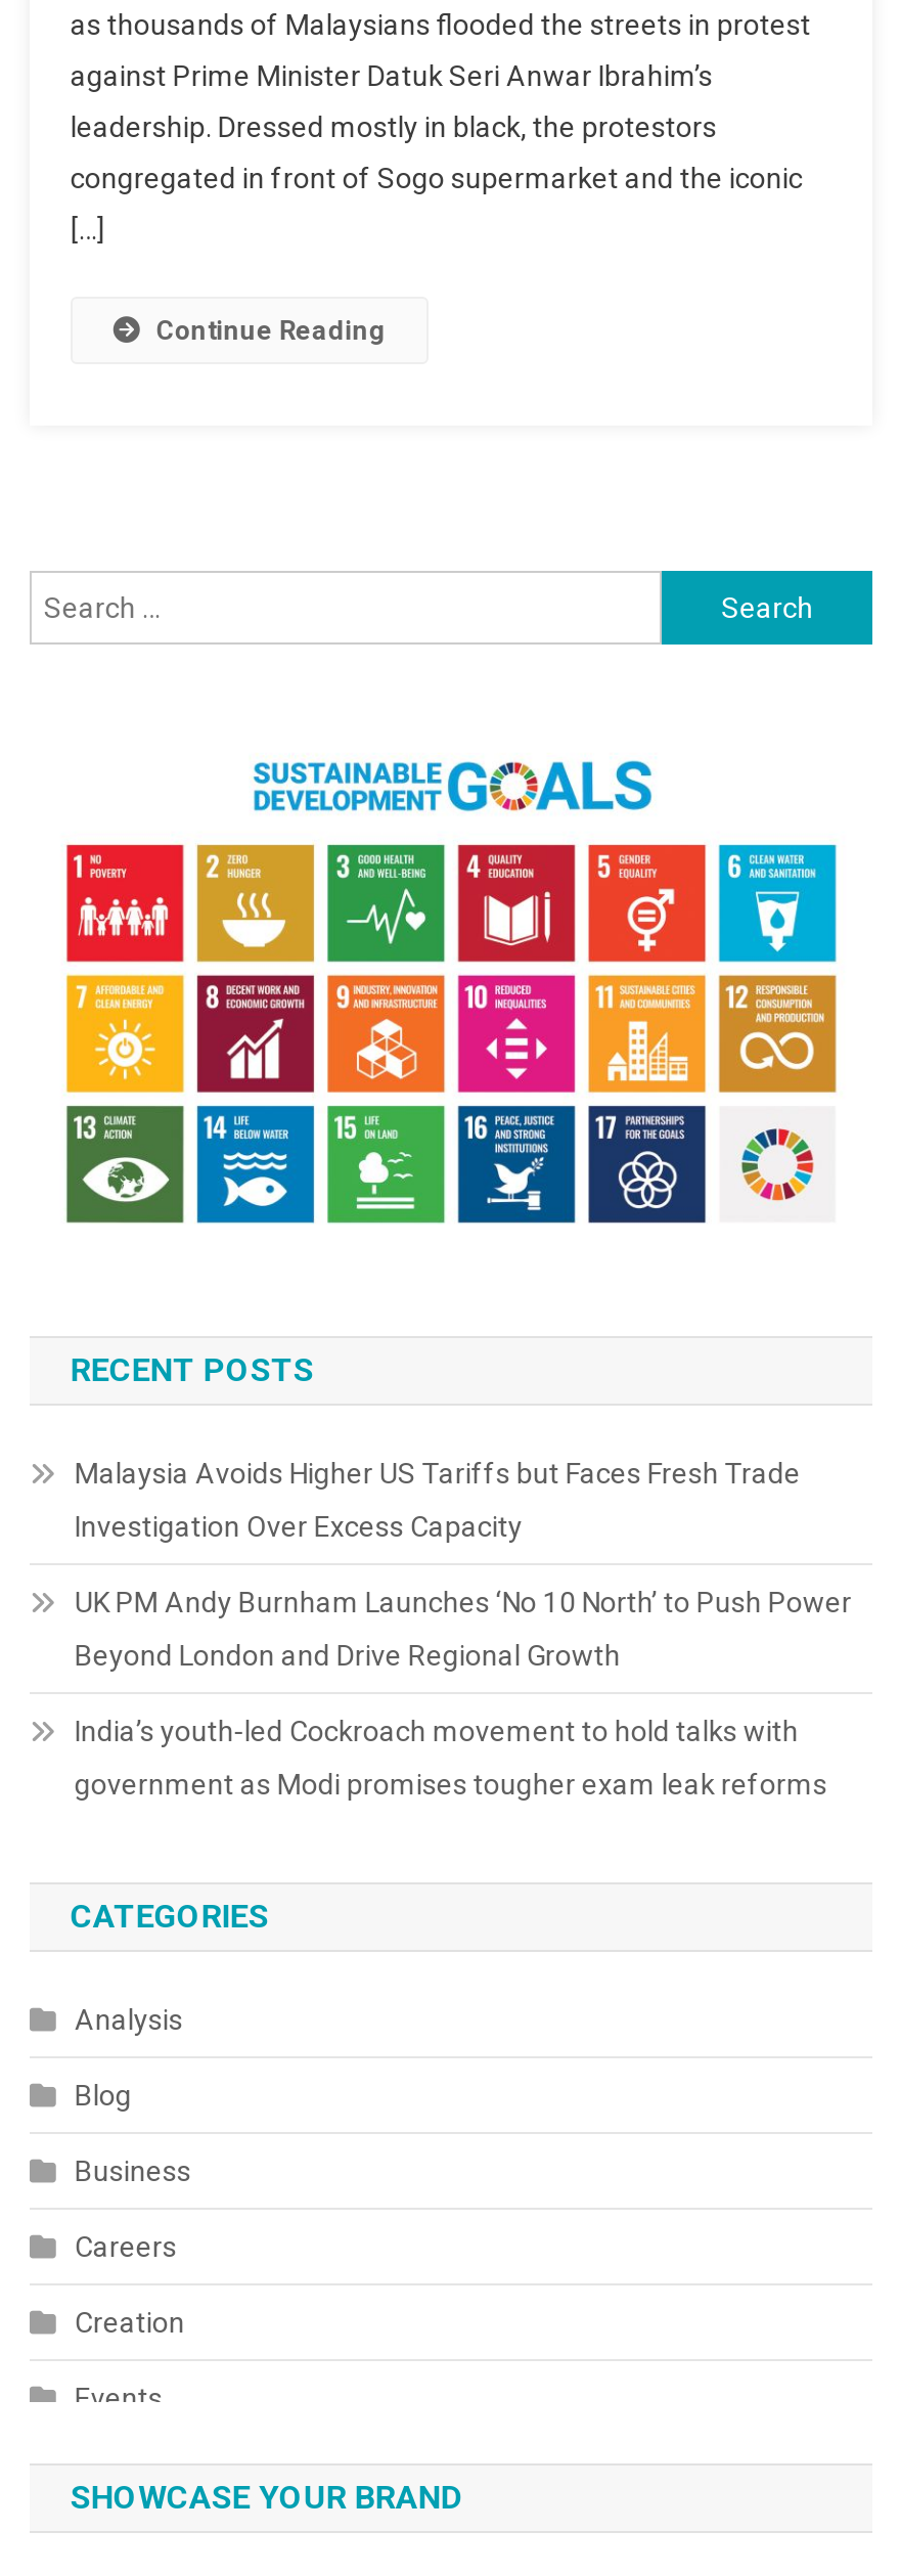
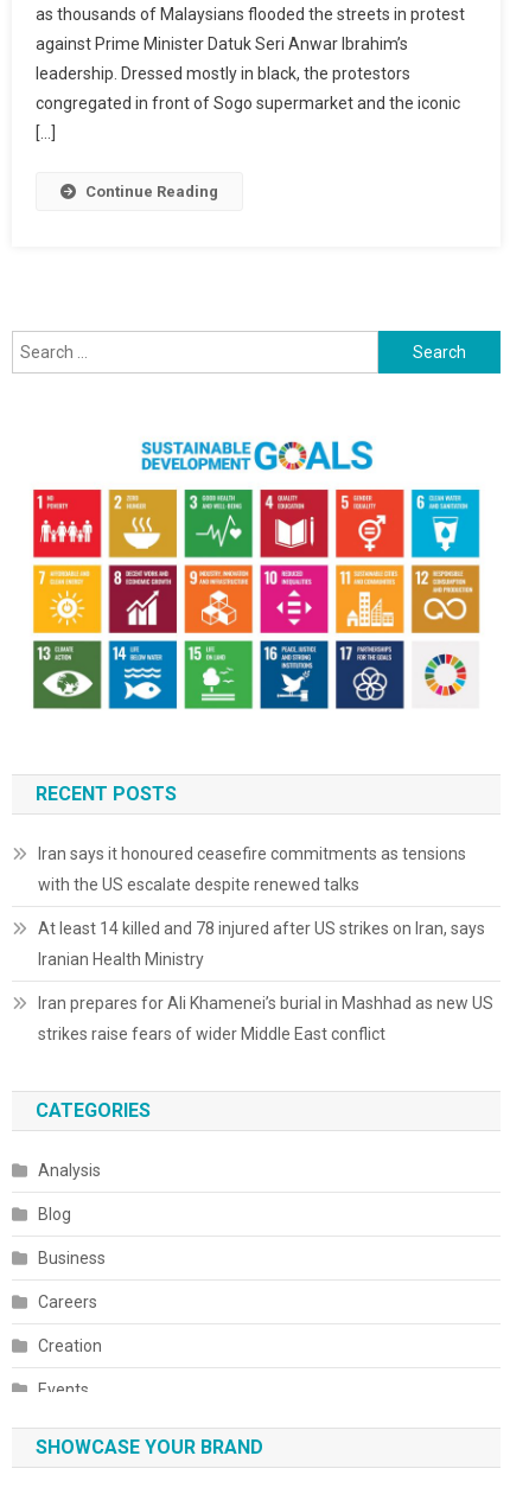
[74,1458,801,1491] Malaysia Avoids Higher US Tariffs but Faces Fresh Trade -> [38,845,466,864] Iran says it honoured ceasefire commitments as tensions
[74,1511,522,1544] Investigation Over Excess Capacity -> [38,876,359,895] with the US escalate despite renewed talks
[74,1587,852,1619] UK PM Andy Burnham Launches ‘No 10 North’ to Push Power -> [38,920,485,938] At least 14 killed and 78 injured after US strikes on Iran, says
[74,1640,621,1673] Beyond London and Drive Regional Growth -> [38,950,204,969] Iranian Health Ministry
[74,1716,799,1748] India’s youth-led Cockroach movement to hold talks with -> [38,994,493,1013] Iran prepares for Ali Khamenei’s burial in Mashhad as new US
[74,1769,827,1802] government as Modi promises tougher exam leak reforms -> [38,1025,385,1044] strikes raise fears of wider Middle East conflict

